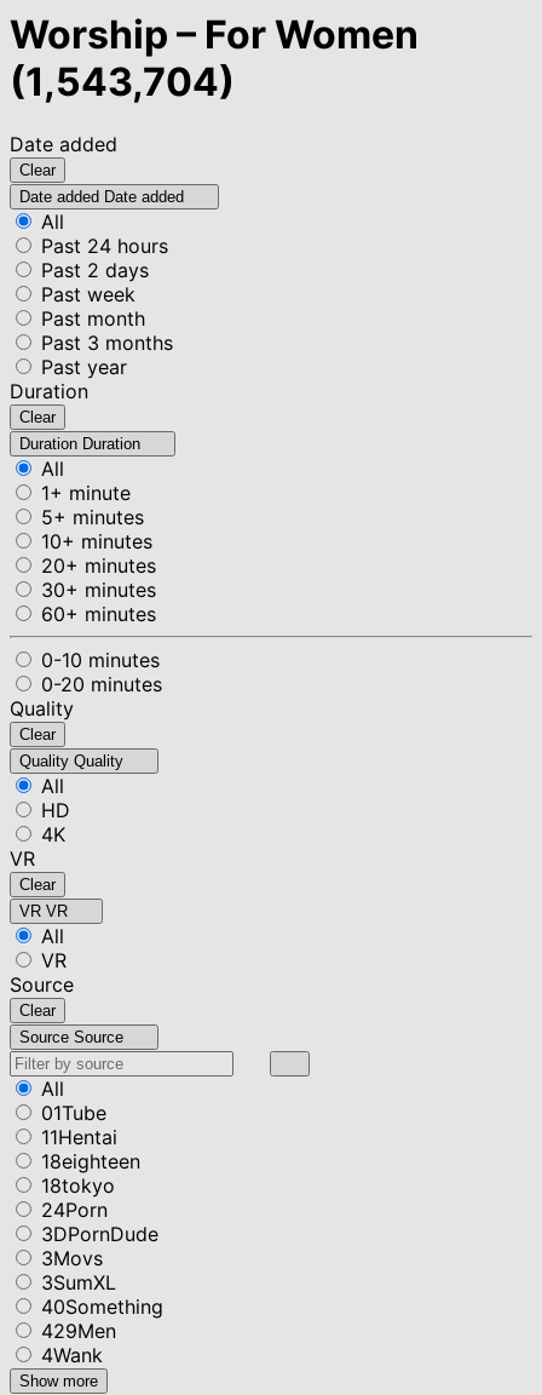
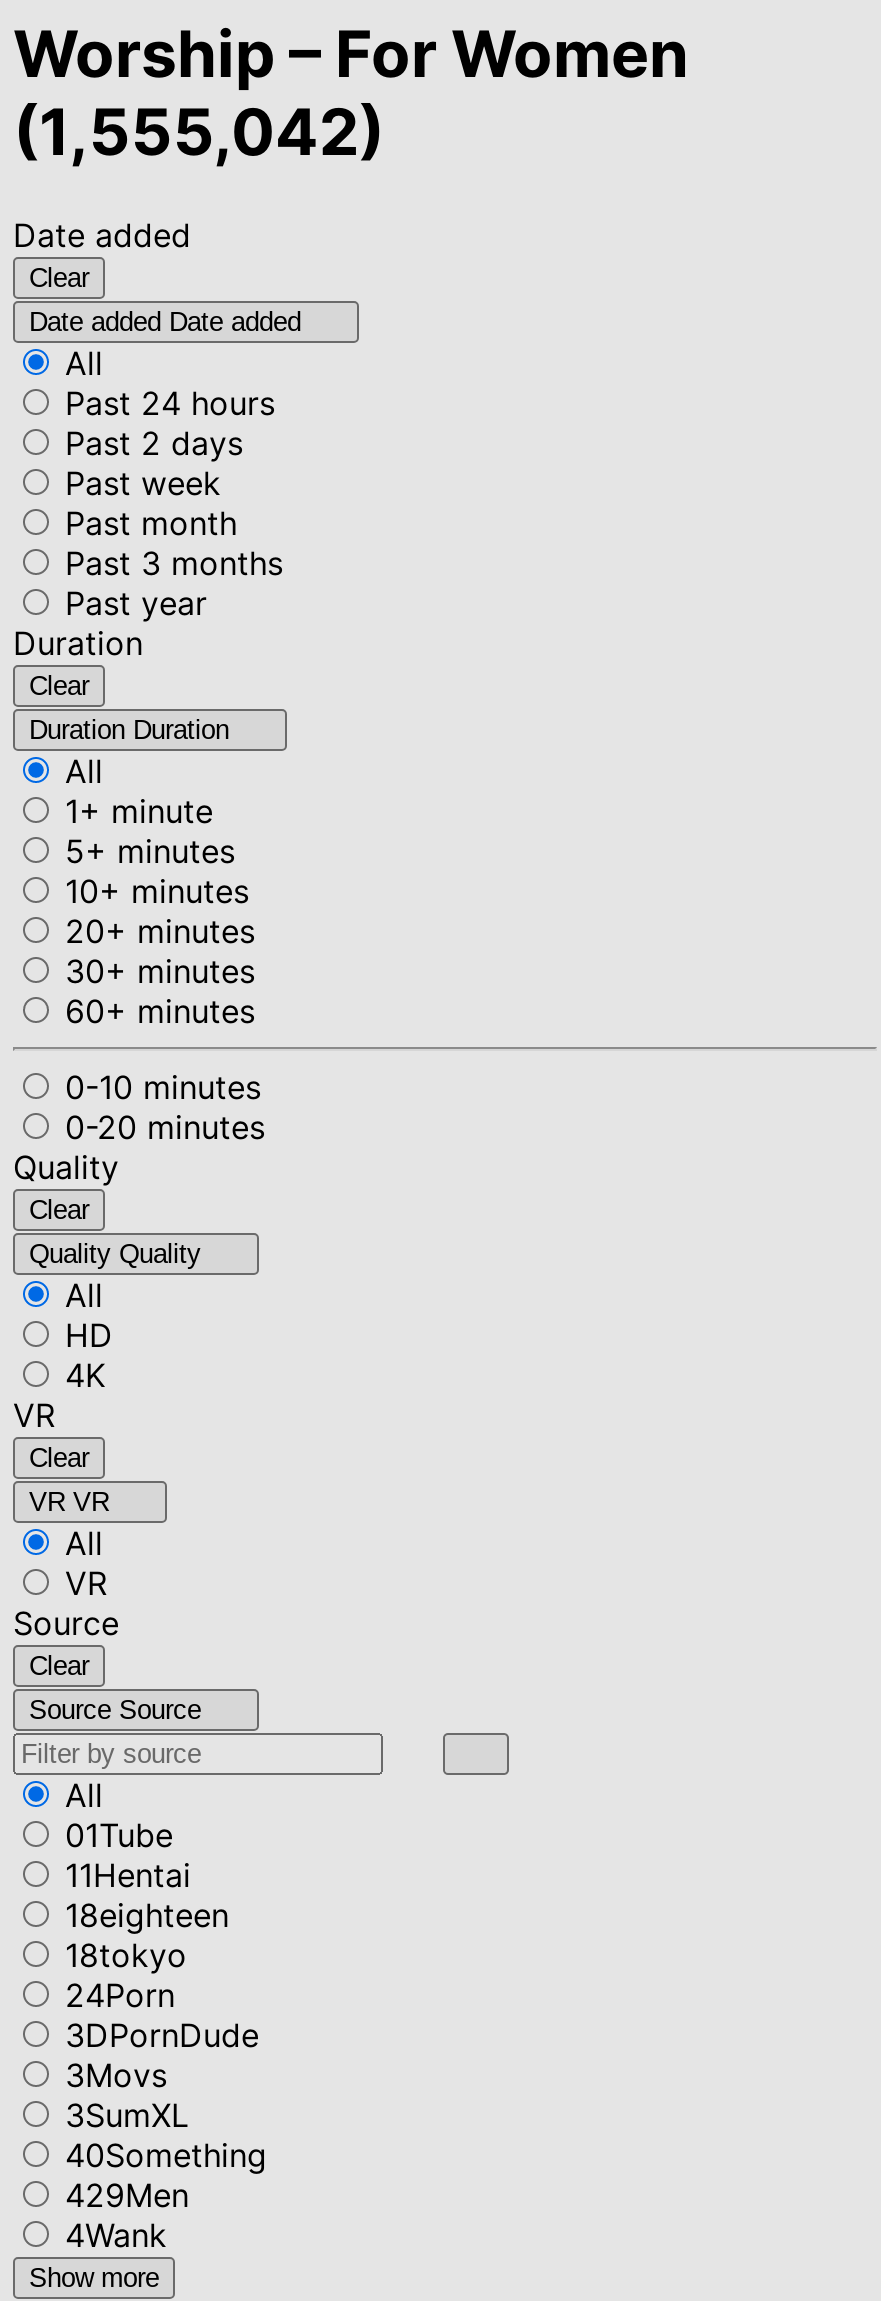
[10,59,235,106] (1,543,704) -> [13,94,385,172] (1,555,042)

